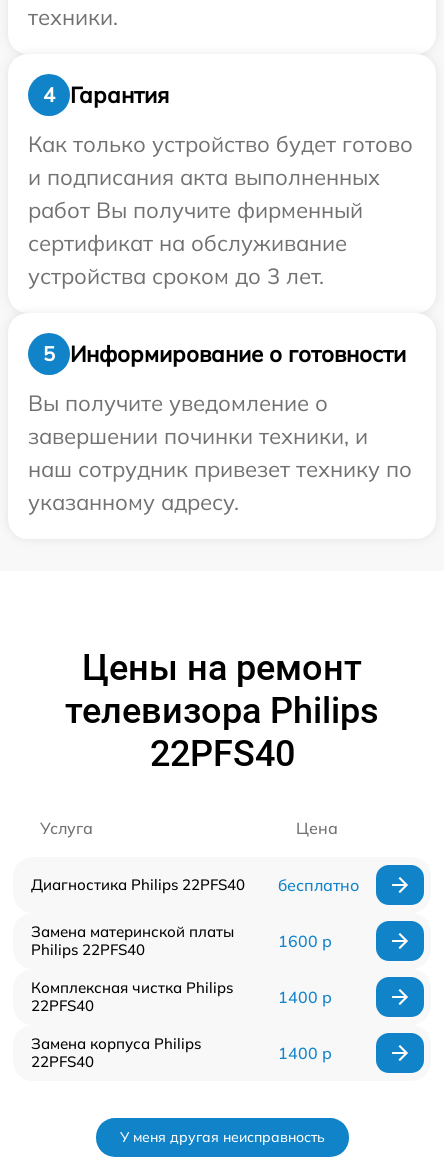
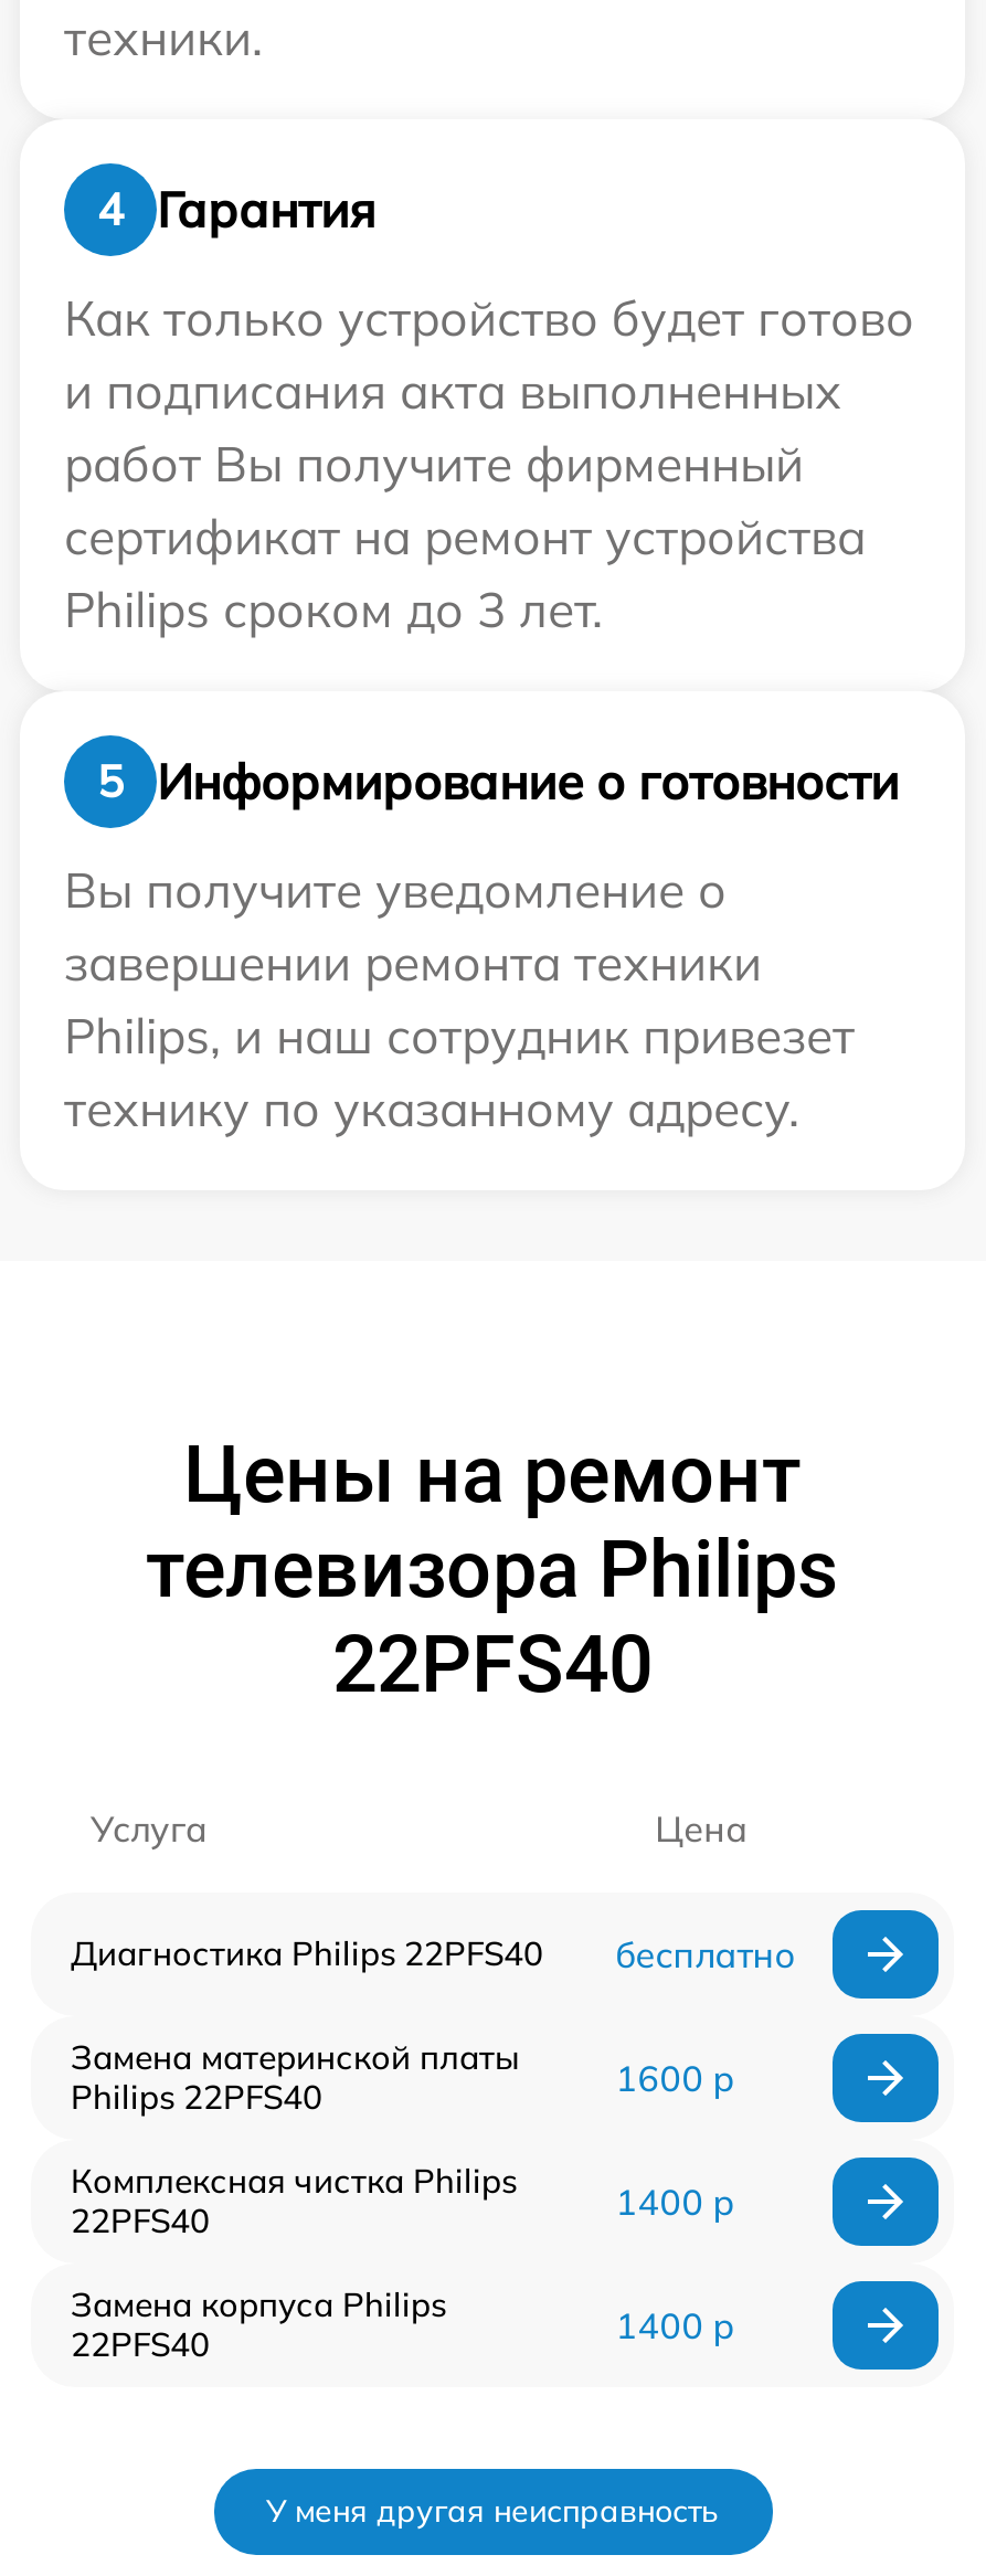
[28,229,347,290] сертификат на обслуживание | устройства сроком до 3 лет. -> [64,506,866,641] сертификат на ремонт устройства | Philips сроком до 3 лет.
[28,422,412,516] завершении починки техники, и | наш сотрудник привезет технику по | указанному адресу. -> [64,932,855,1140] завершении ремонта техники | Philips, и наш сотрудник привезет | технику по указанному адресу.

